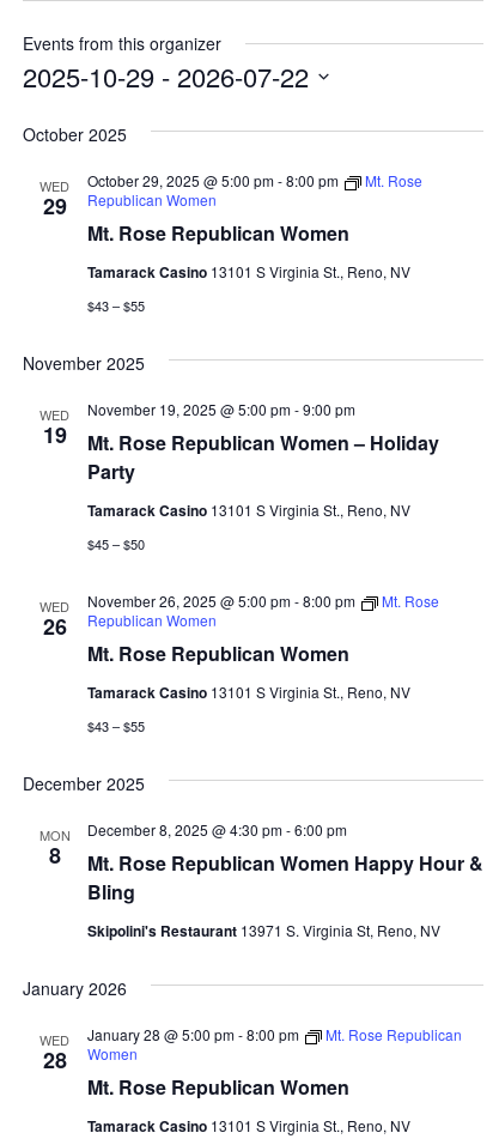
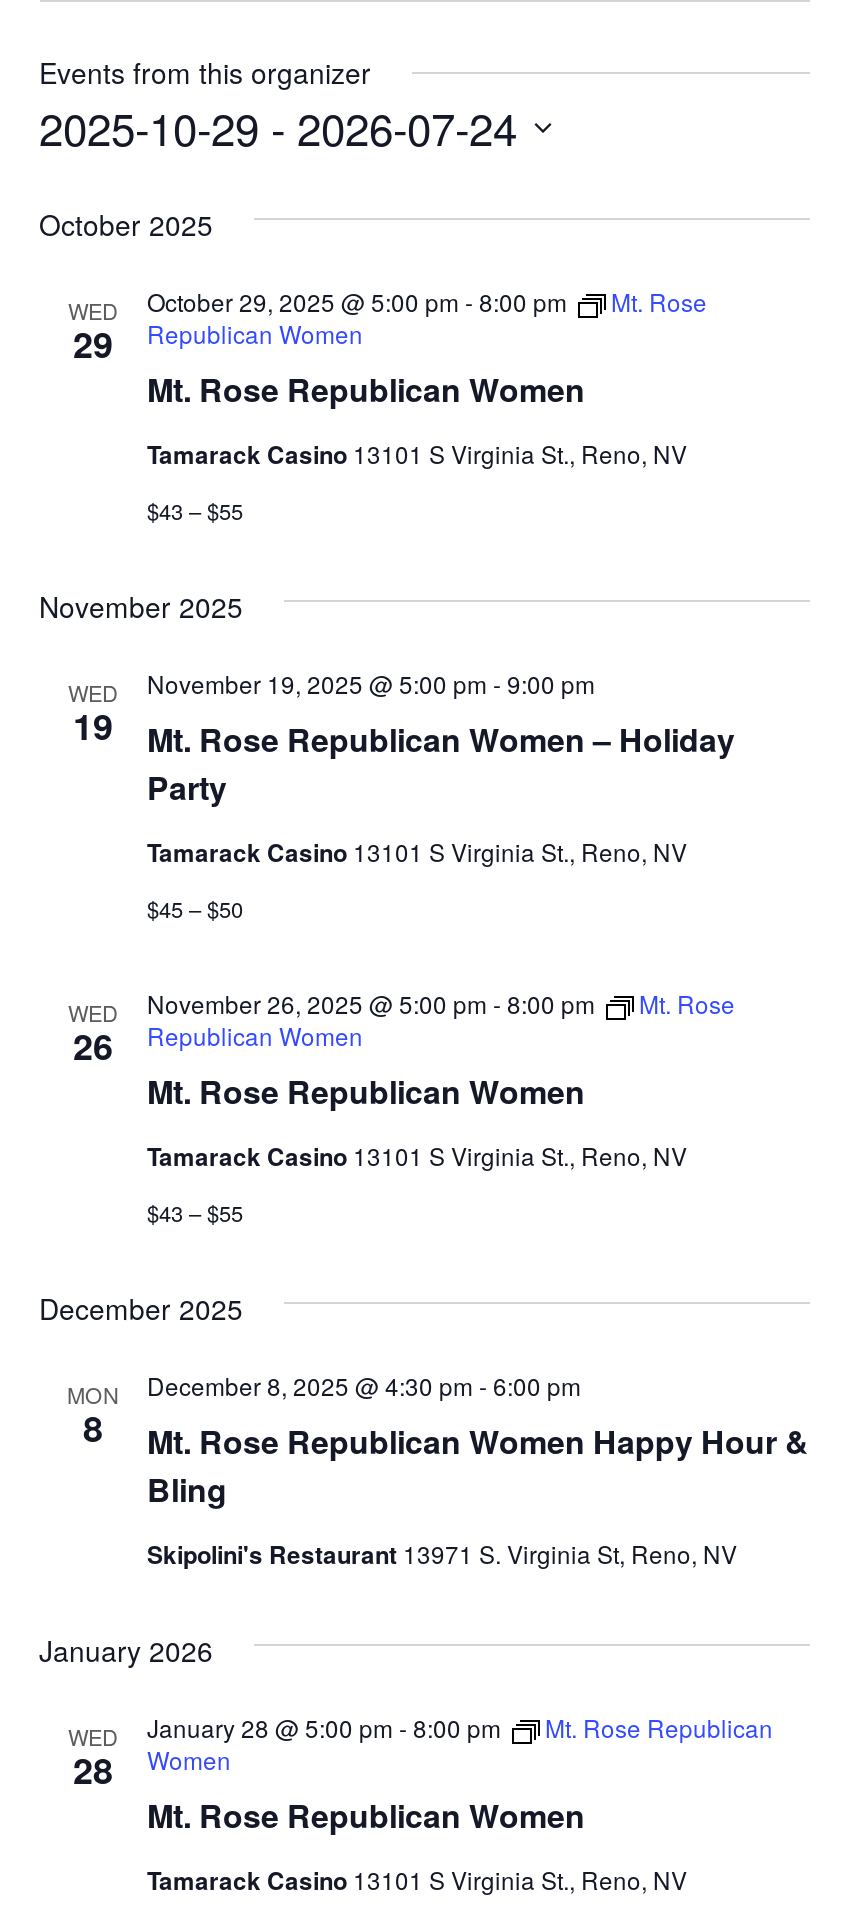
[22,58,308,95] 2025-10-29 - 2026-07-22 -> [39,97,517,159] 2025-10-29 - 2026-07-24

